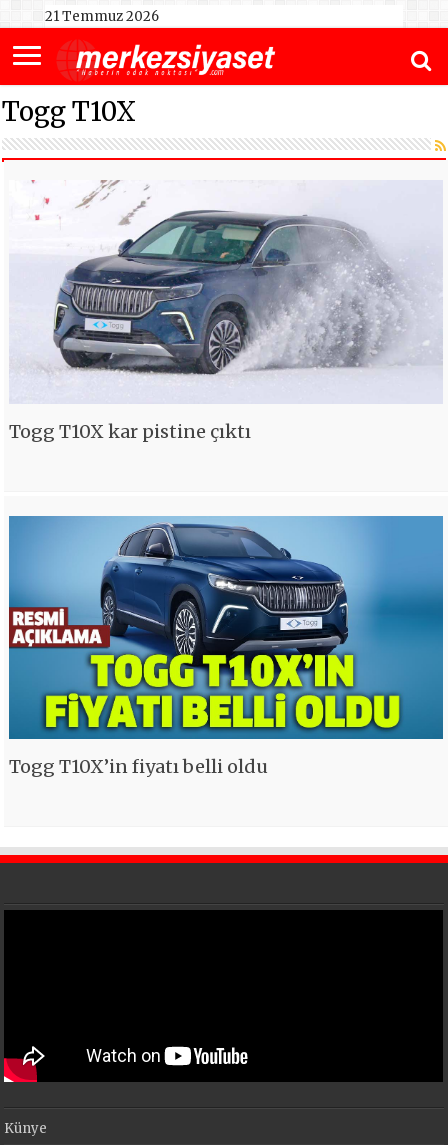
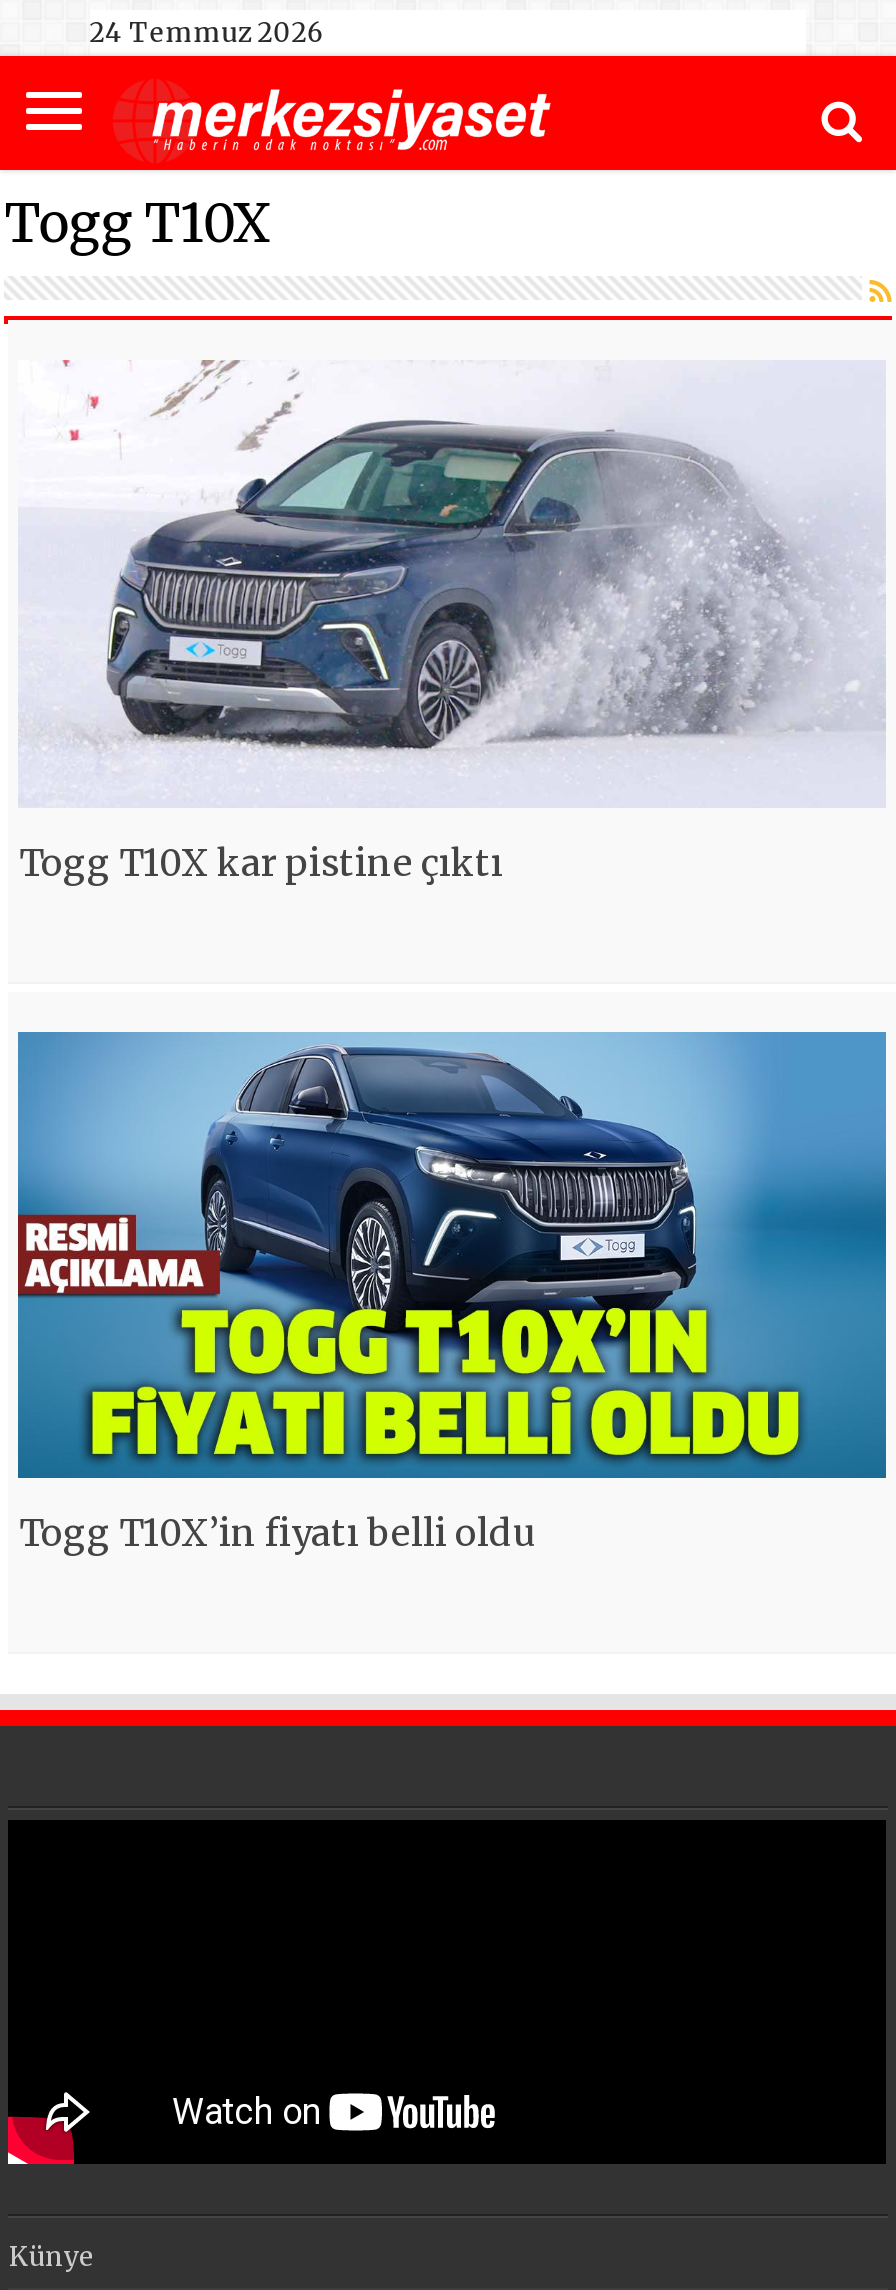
[45,8,159,25] 21 Temmuz 2026 -> [90,16,324,50] 24 Temmuz 2026

